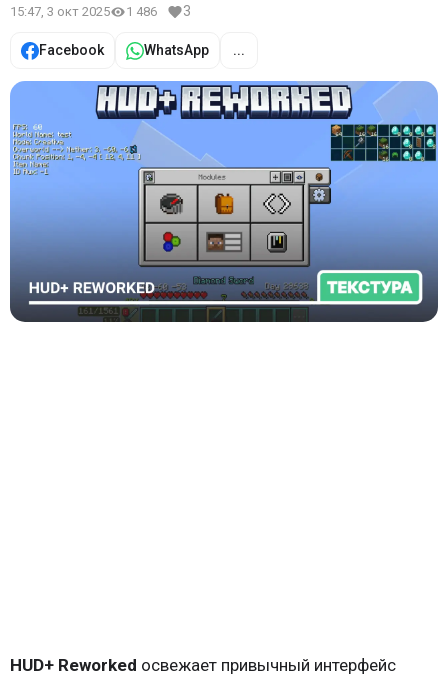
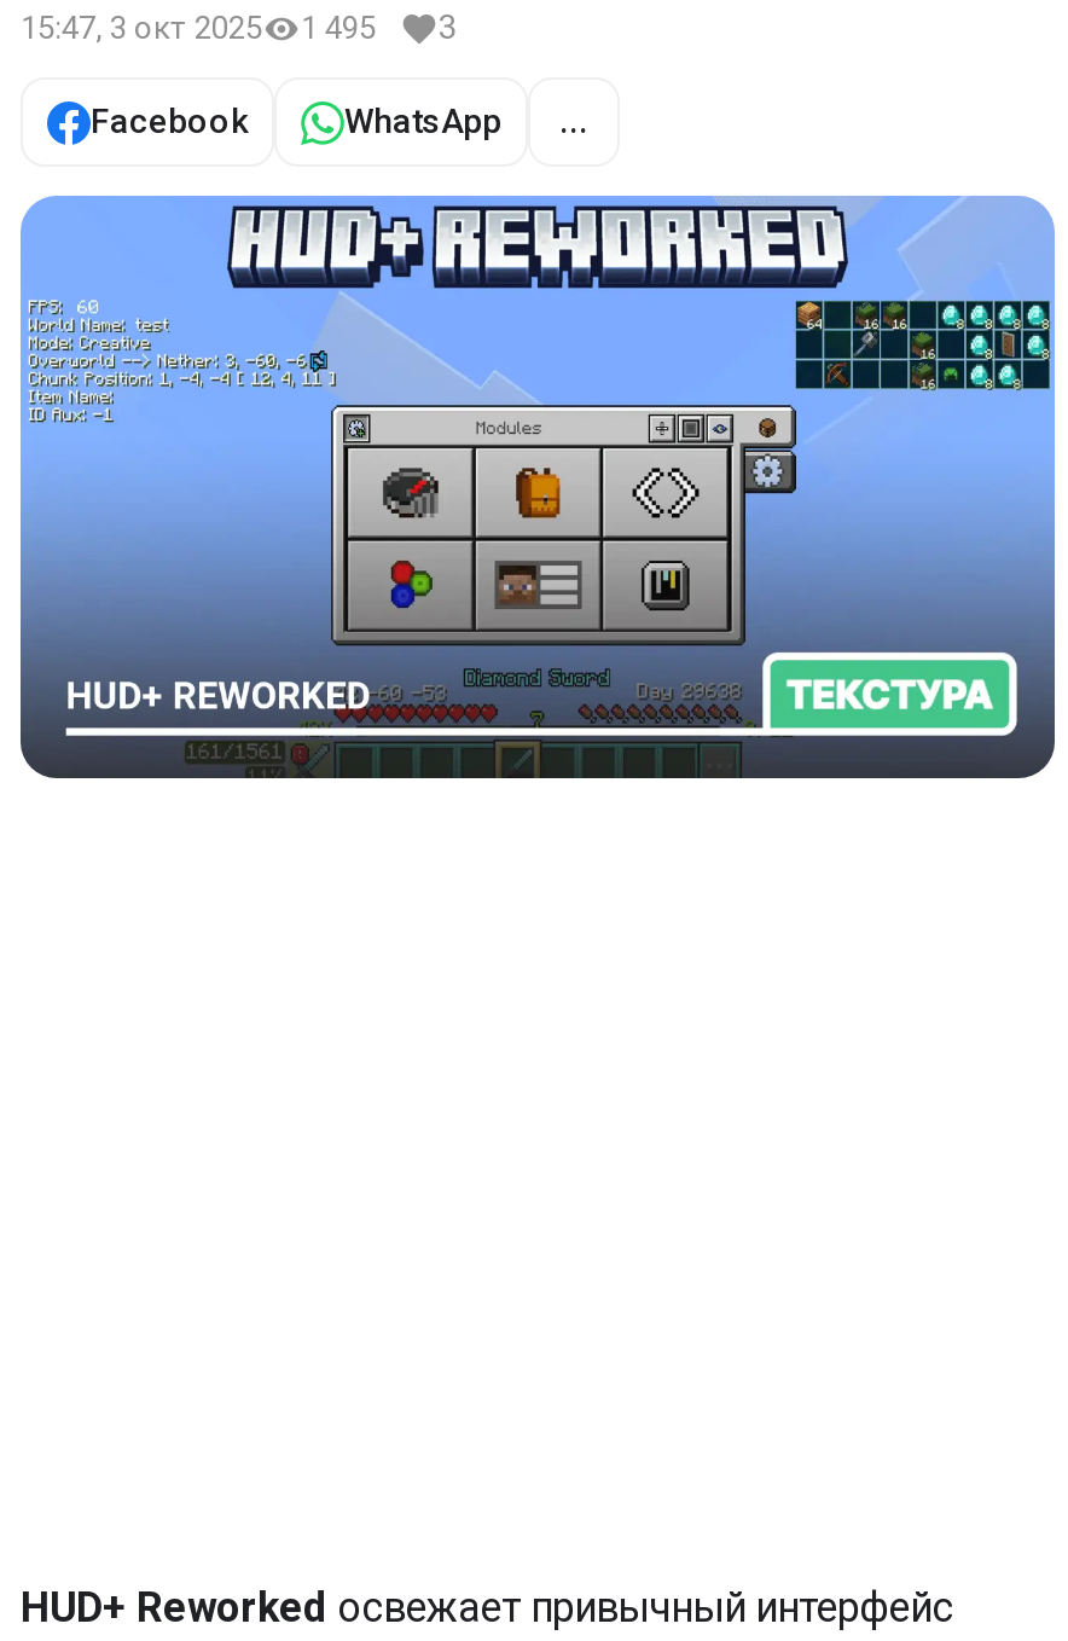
[126,4,157,19] 1 486 -> [301,10,376,46] 1 495

